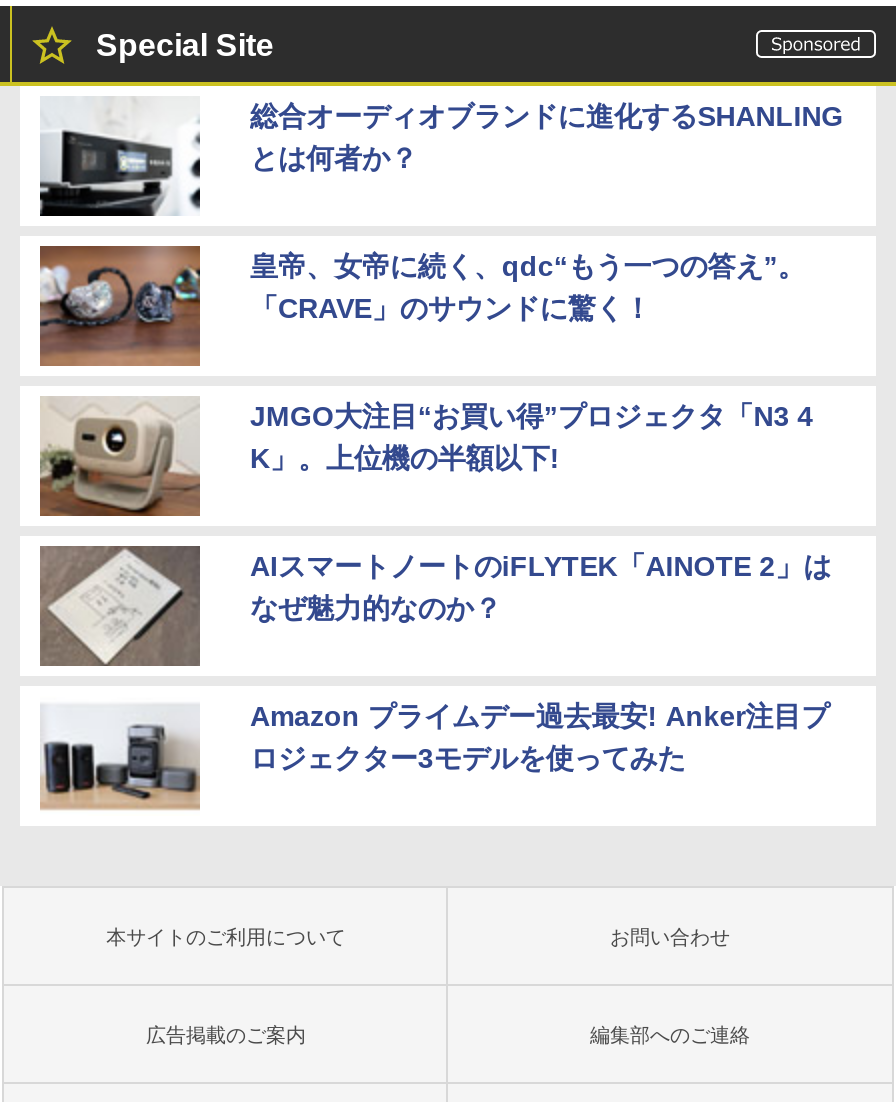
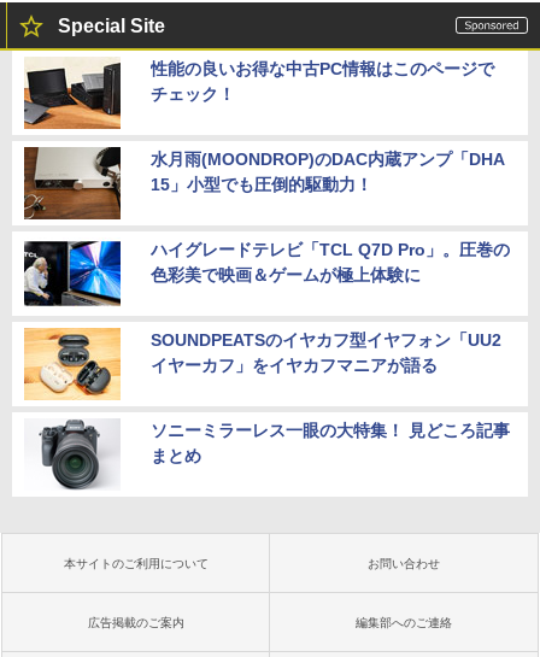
[38,101,843,218] [image] | 総合オーディオブランドに進化するSHANLING | とは何者か？ -> [23,59,494,130] [image] | 性能の良いお得な中古PC情報はこのページで | チェック！
[38,244,805,368] [image] | 皇帝、女帝に続く、qdc“もう一つの答え”。 | 「CRAVE」のサウンドに驚く！ -> [23,146,505,219] [image] | 水月雨(MOONDROP)のDAC内蔵アンプ「DHA | 15」小型でも圧倒的駆動力！
[38,396,813,518] [image] | JMGO大注目“お買い得”プロジェクタ「N3 4 | K」。上位機の半額以下! -> [23,239,509,310] [image] | ハイグレードテレビ「TCL Q7D Pro」。圧巻の | 色彩美で映画＆ゲームが極上体験に
[38,544,831,668] [image] | AIスマートノートのiFLYTEK「AINOTE 2」は | なぜ魅力的なのか？ -> [23,327,501,400] [image] | SOUNDPEATSのイヤカフ型イヤフォン「UU2 | イヤーカフ」をイヤカフマニアが語る
[38,698,829,814] [image] | Amazon プライムデー過去最安! Anker注目プ | ロジェクター3モデルを使ってみた -> [24,418,510,491] [image] | ソニーミラーレス一眼の大特集！ 見どころ記事 | まとめ

